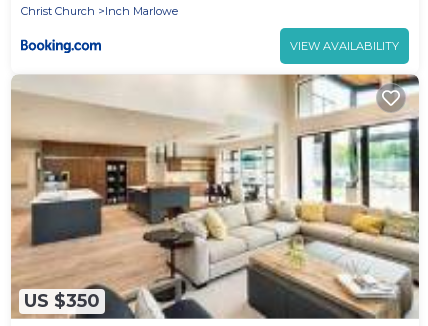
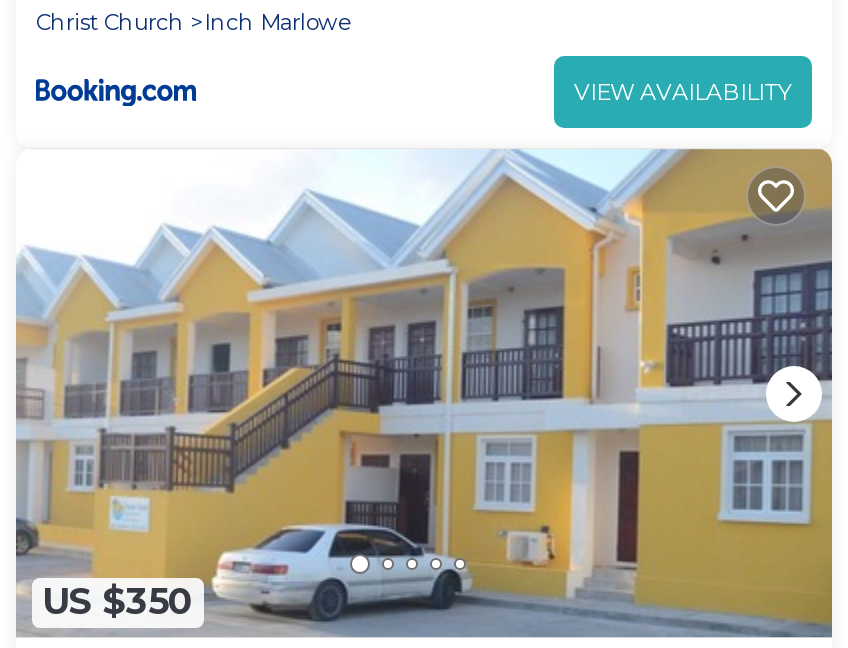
[10,73,420,319] [image] -> [14,148,834,638] [image]

